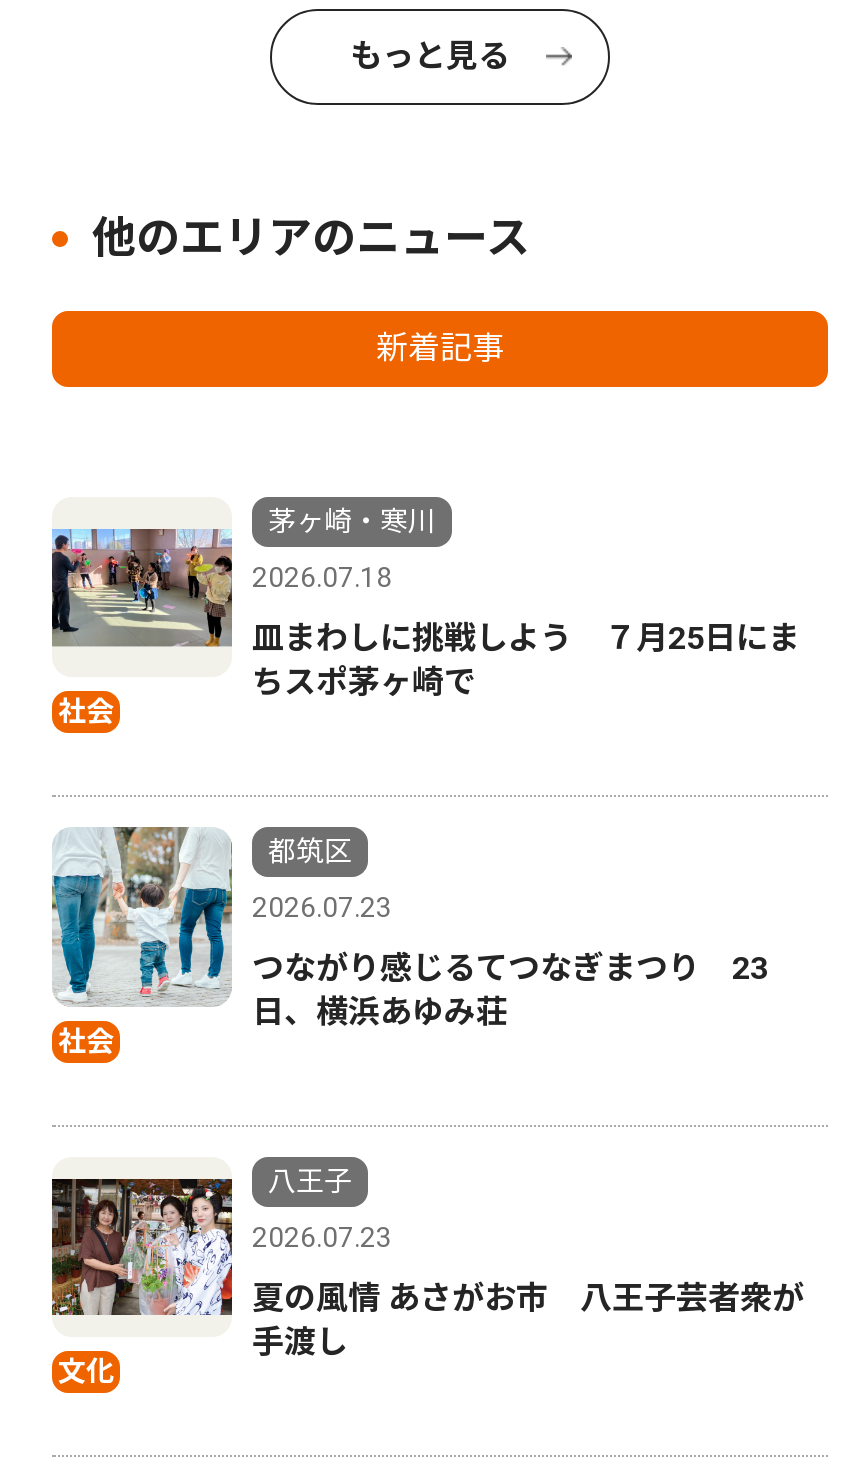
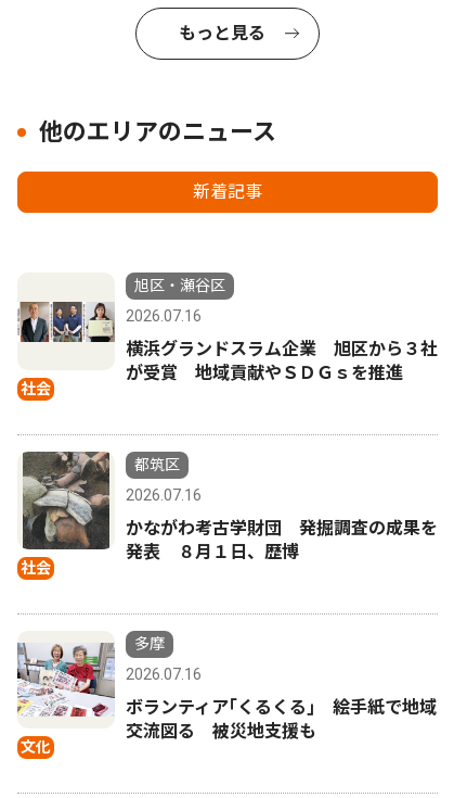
[268,506,436,538] 茅ヶ崎・寒川 -> [134,277,225,295] 旭区・瀬谷区
[50,527,392,649] [image] | 2026.07.18 -> [17,290,202,354] [image] | 2026.07.16
[252,620,800,702] 皿まわしに挑戦しよう ７月25日にま | ちスポ茅ヶ崎で -> [126,339,438,384] 横浜グランドスラム企業 旭区から３社 | が受賞 地域貢献やＳＤＧｓを推進
[50,827,392,1005] [image] | 2026.07.23 -> [18,451,202,549] [image] | 2026.07.16
[252,950,768,1032] つながり感じるてつなぎまつり 23 | 日、横浜あゆみ荘 -> [126,518,438,563] かながわ考古学財団 発掘調査の成果を | 発表 ８月１日、歴博
[50,1177,392,1317] [image] | 2026.07.23 -> [17,643,202,717] [image] | 2026.07.16
[268,1166,352,1198] 八王子 -> [134,635,165,653] 多摩
[252,1280,804,1362] 夏の風情 あさがお市 八王子芸者衆が | 手渡し -> [126,697,437,742] ボランティア｢くるくる｣ 絵手紙で地域 | 交流図る 被災地支援も

